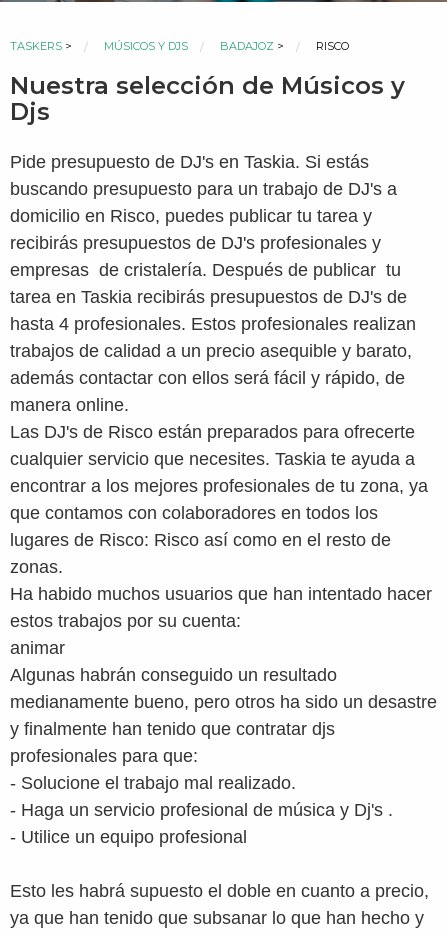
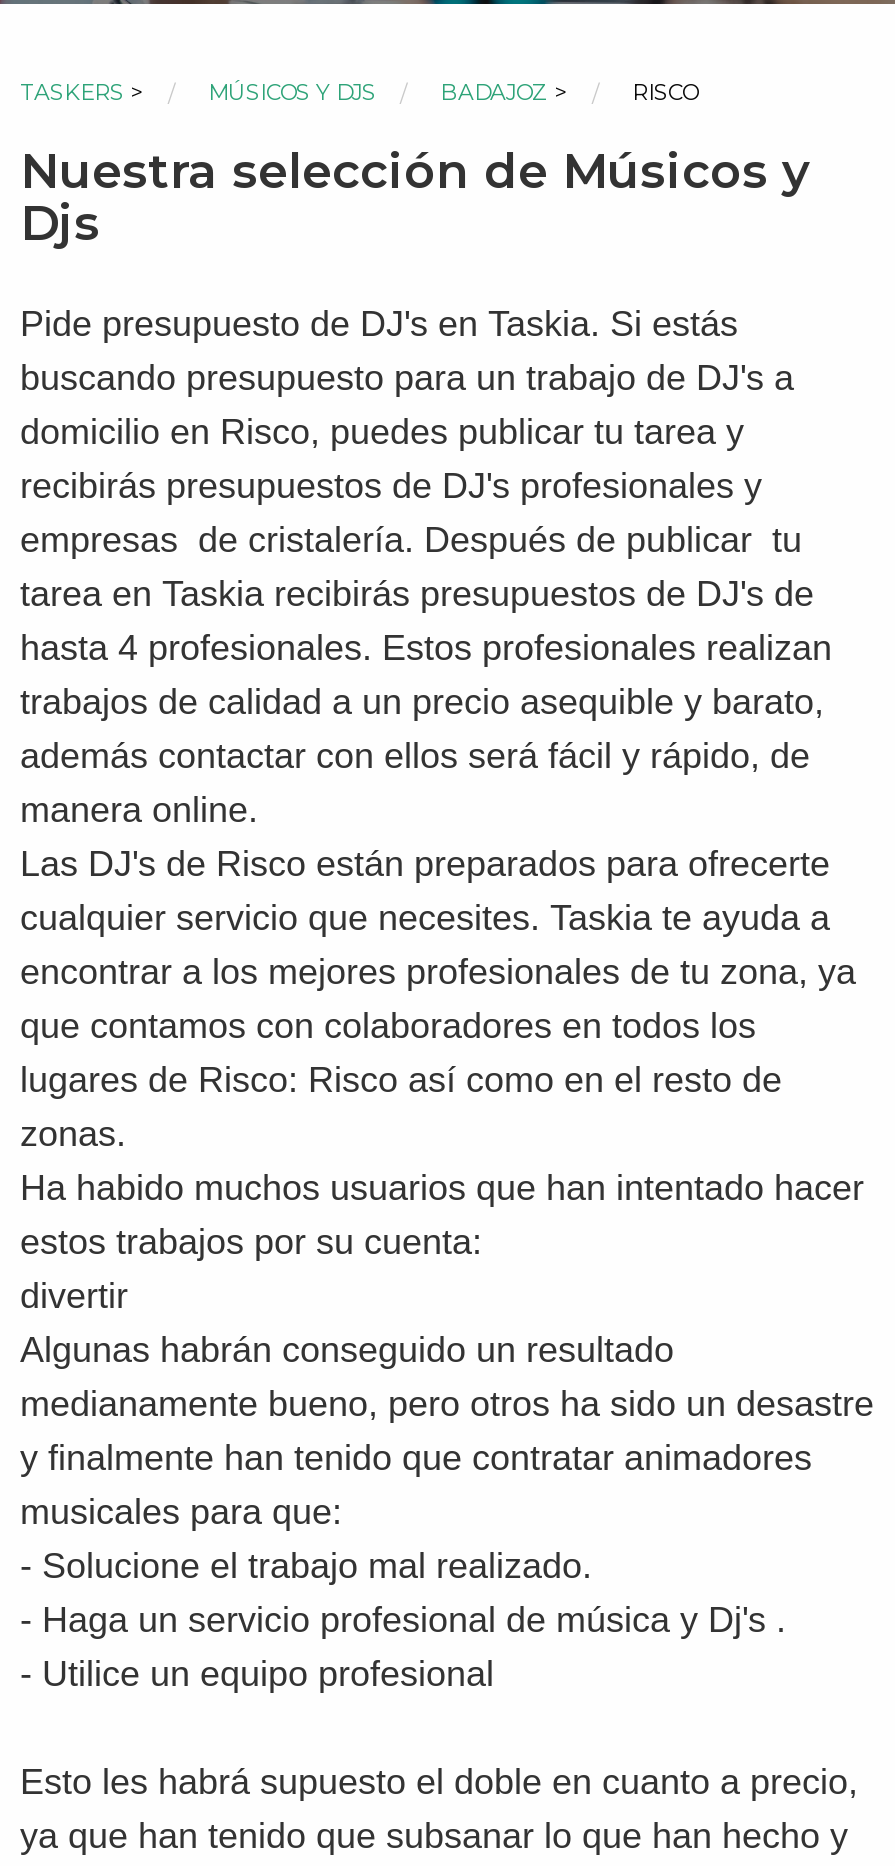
[10,638,65,658] animar -> [20,1276,128,1316] divertir
[10,719,335,739] y finalmente han tenido que contratar djs -> [20,1438,812,1478] y finalmente han tenido que contratar animadores
[10,746,198,766] profesionales para que: -> [20,1492,342,1532] musicales para que:

